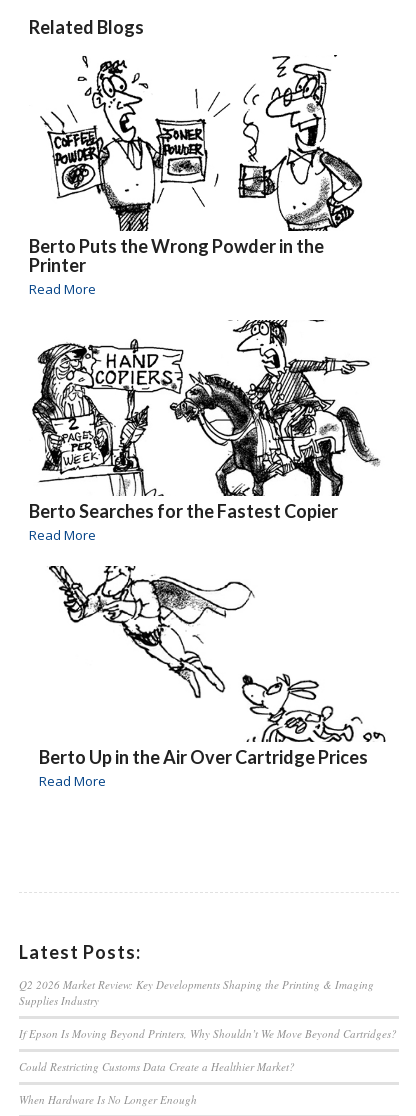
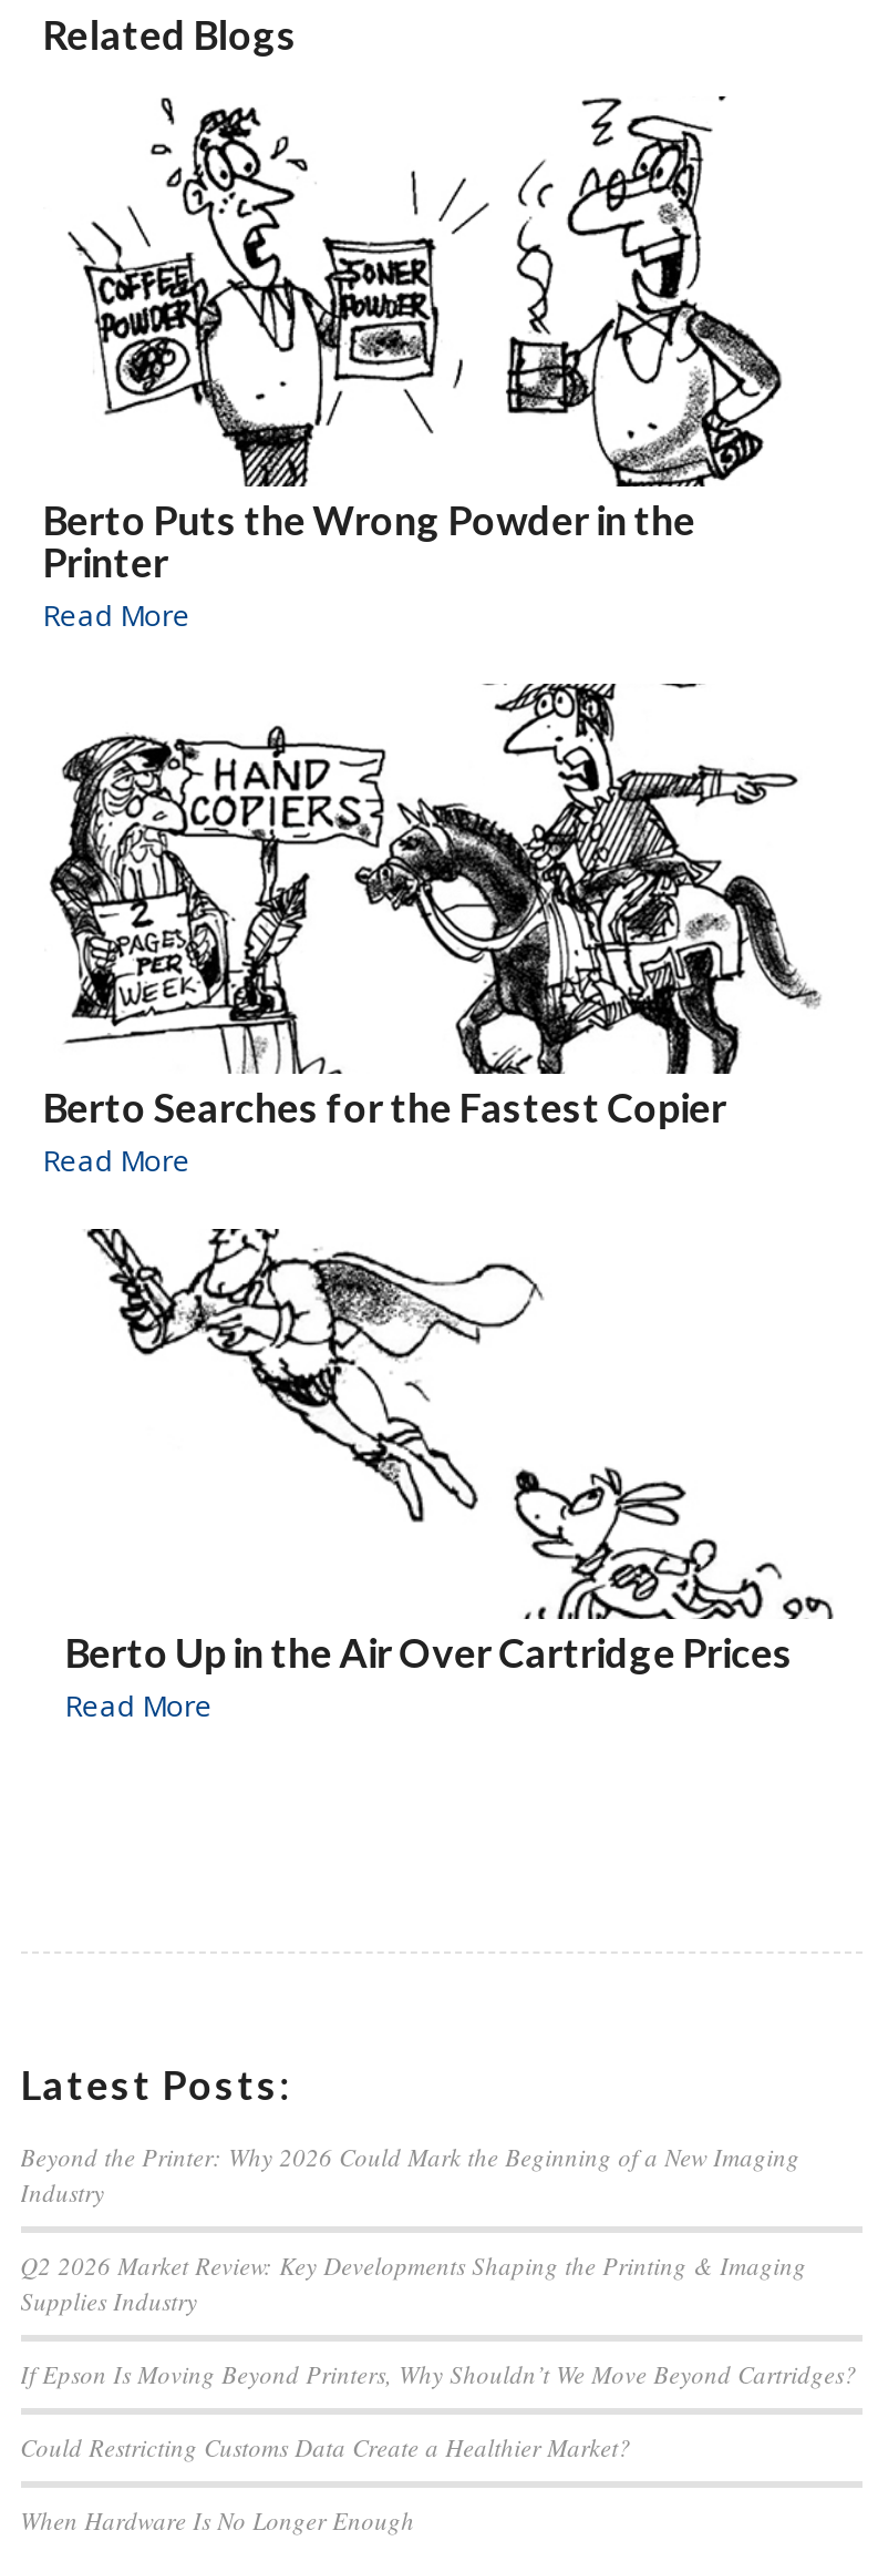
none -> [20,2139,800,2208] Beyond the Printer: Why 2026 Could Mark the Beginning of a New Imaging | Industry

